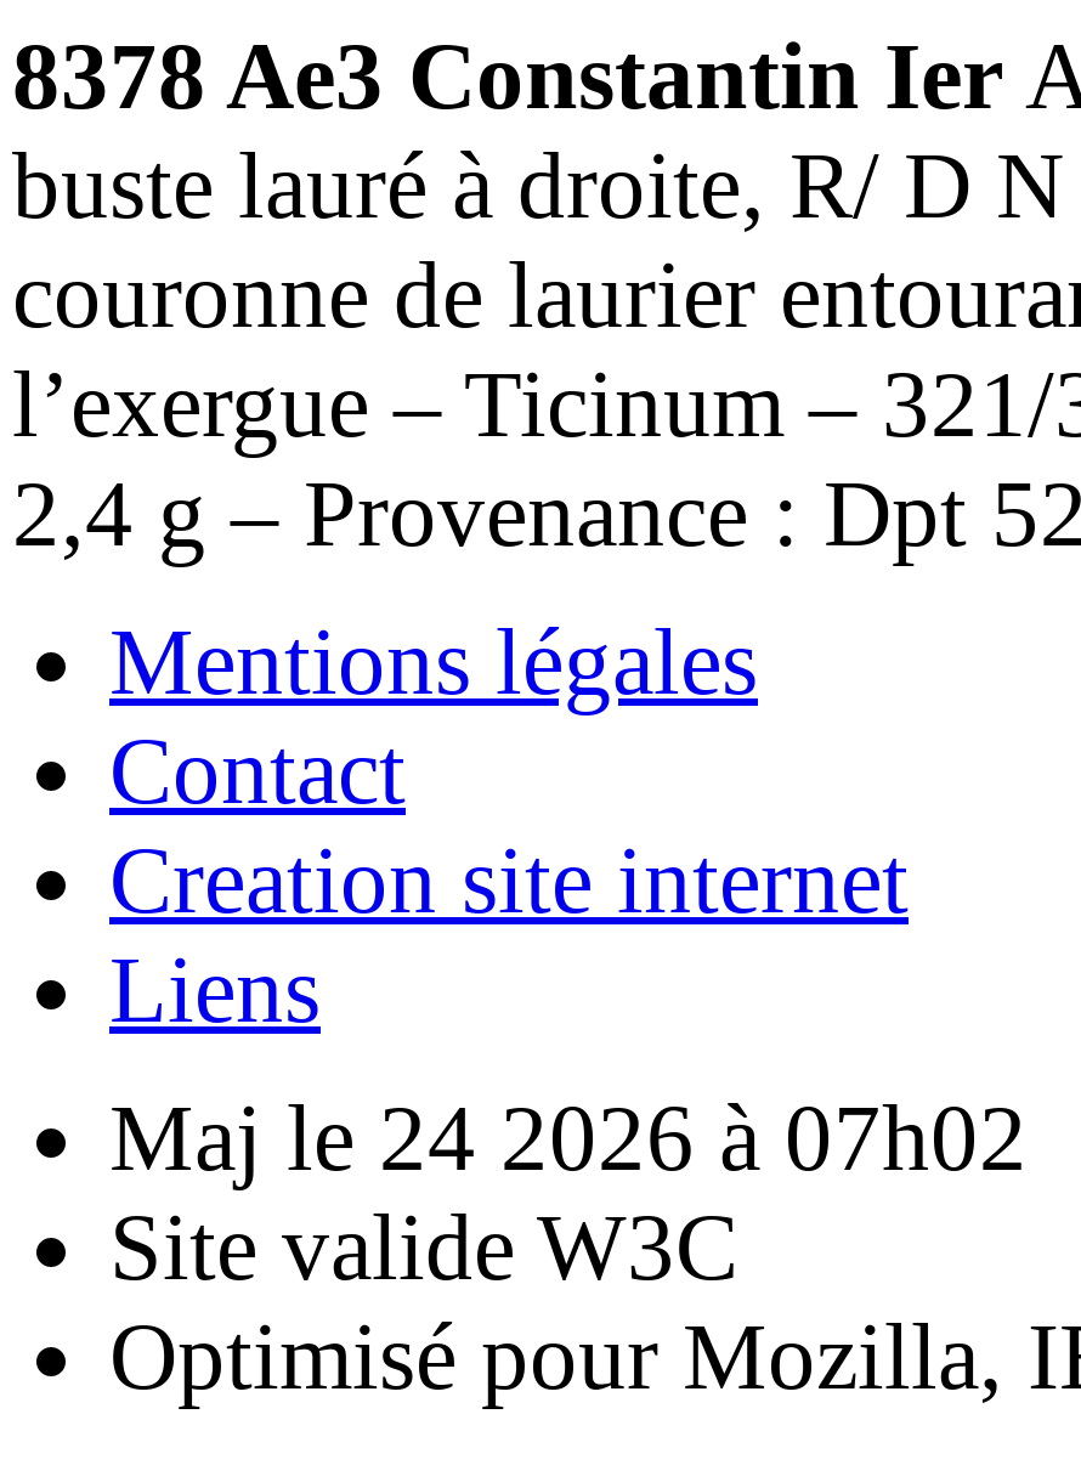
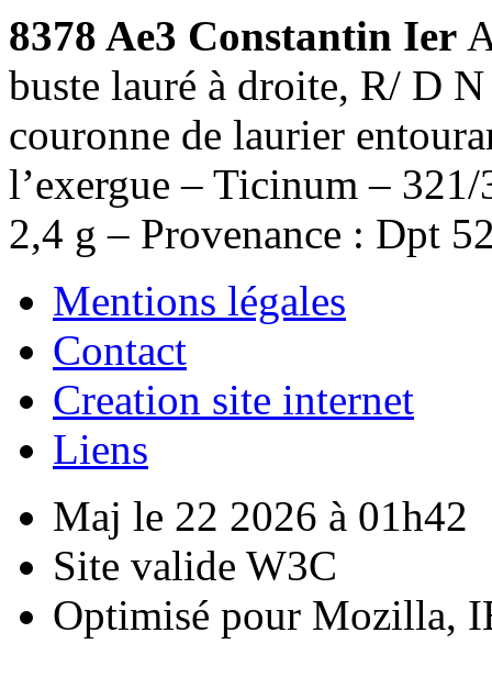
[109,1084,1028,1189] Maj le 24 2026 à 07h02 -> [53,492,468,539] Maj le 22 2026 à 01h42

